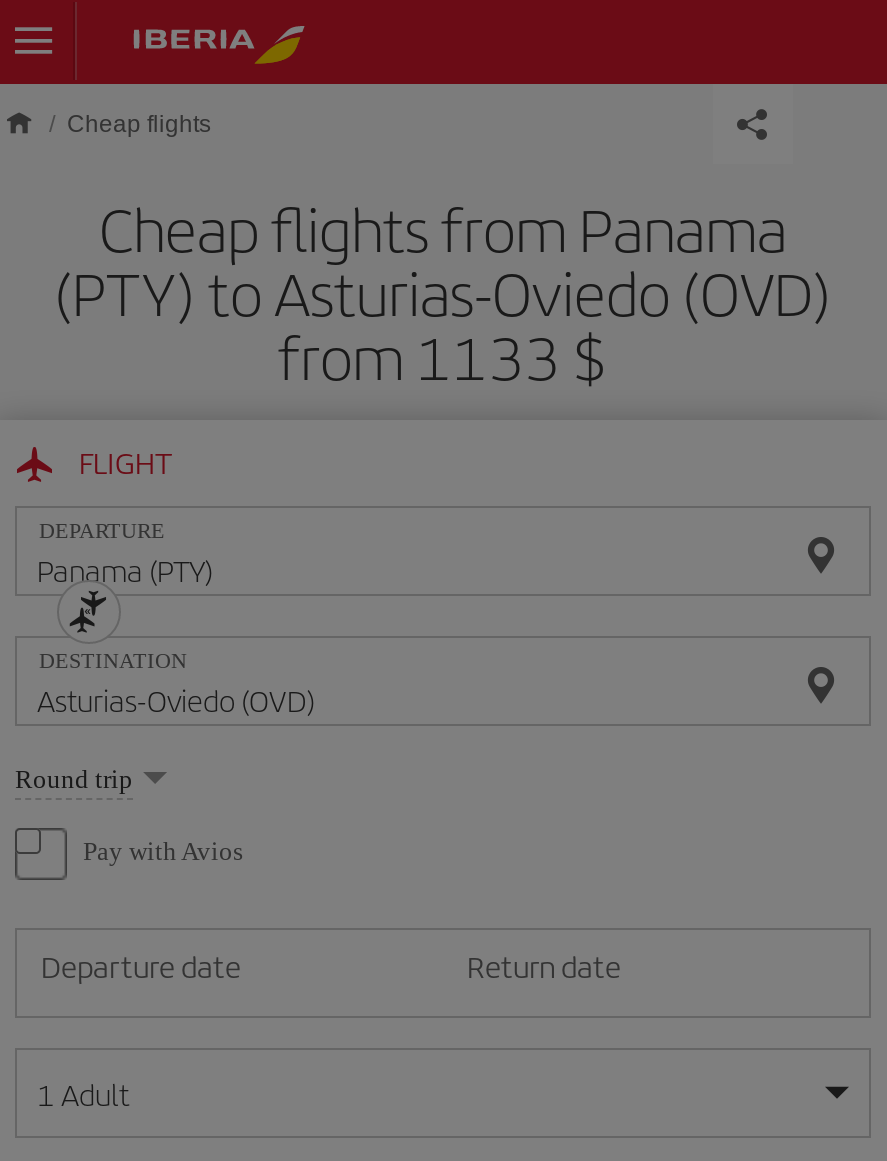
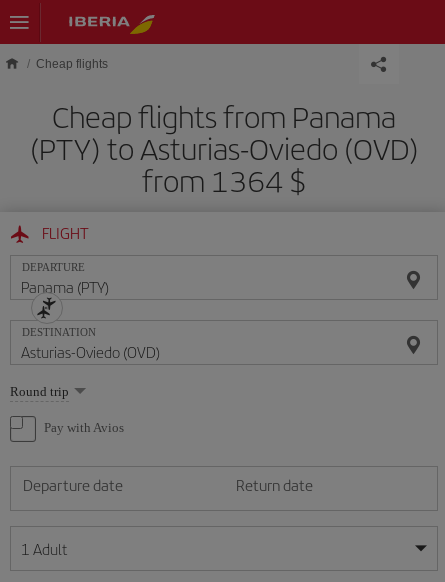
[278,314,608,398] from 1133 $ -> [141,159,306,201] from 1364 $

